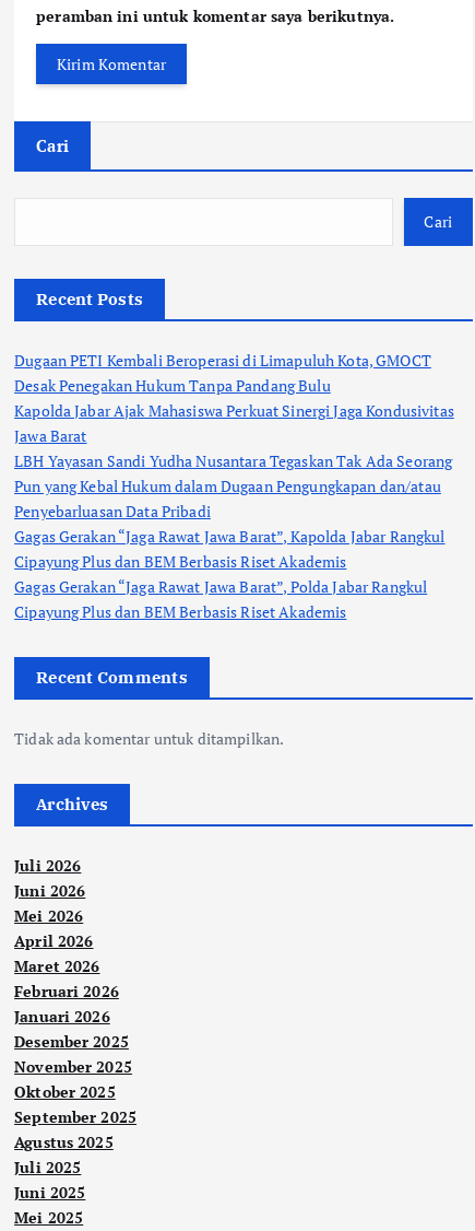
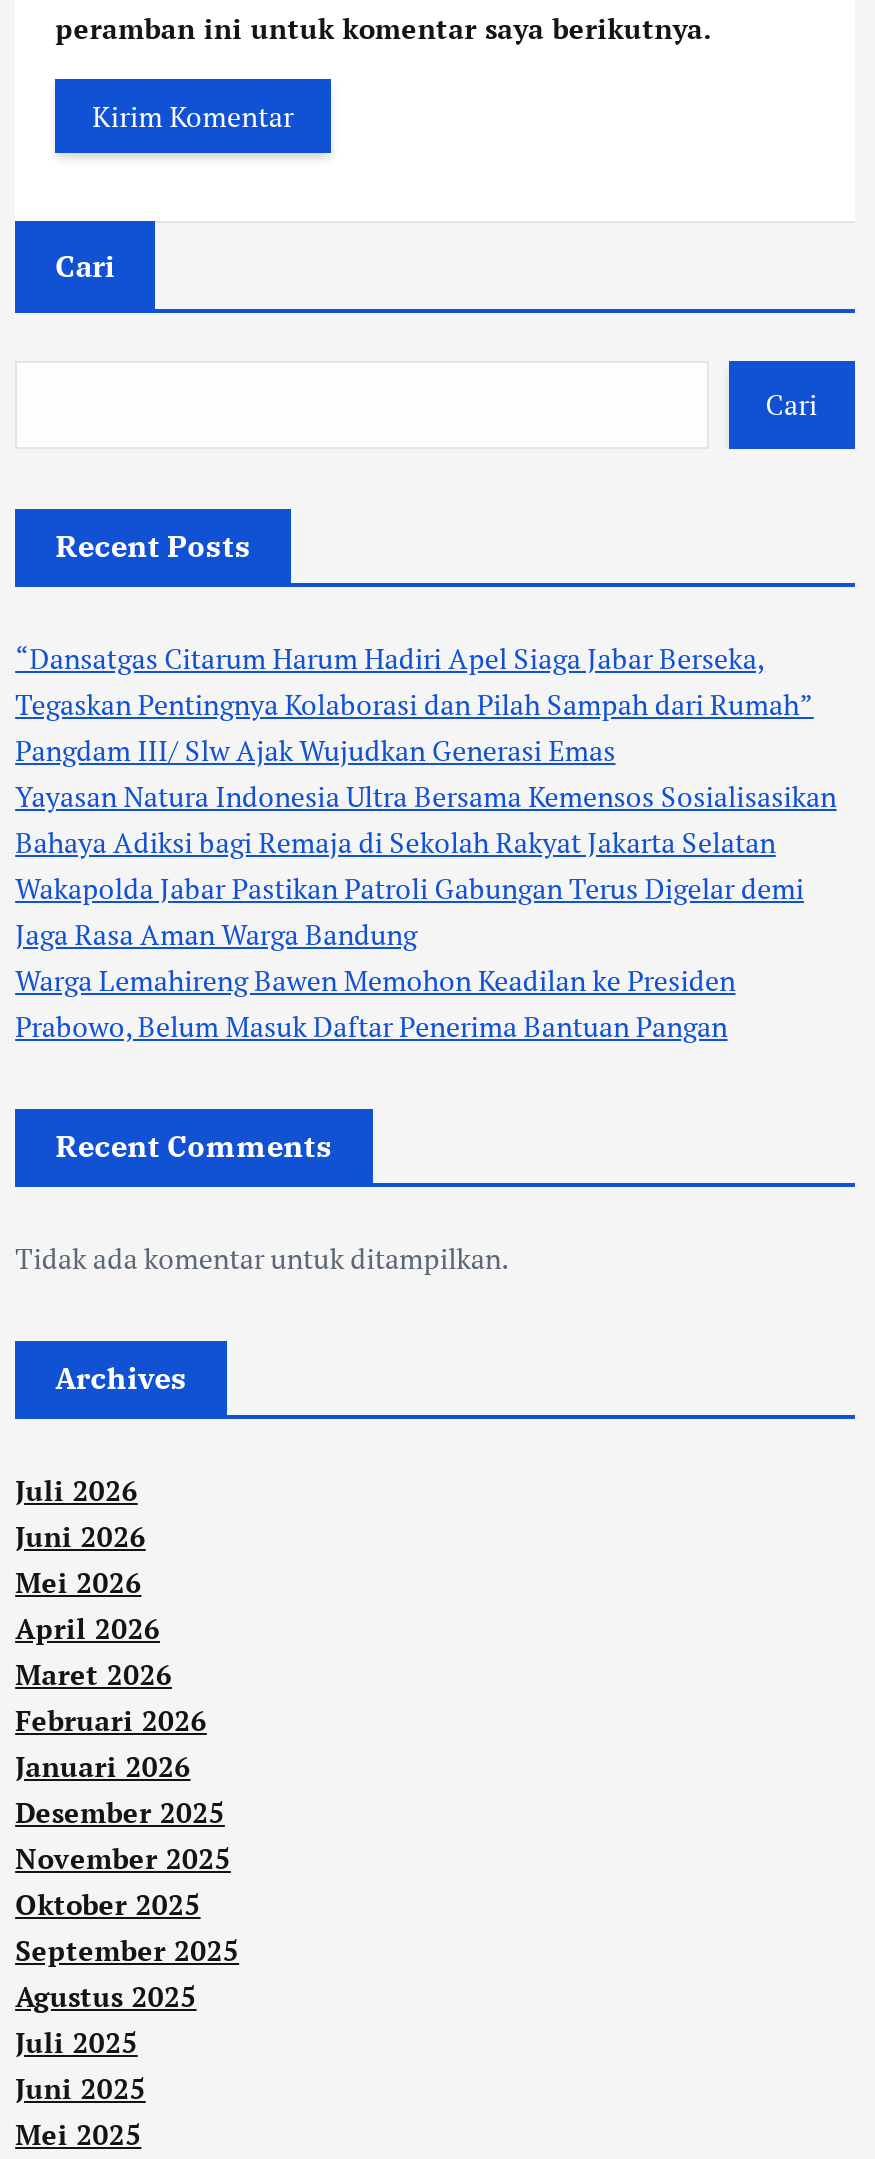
[14,350,454,622] Dugaan PETI Kembali Beroperasi di Limapuluh Kota, GMOCT | Desak Penegakan Hukum Tanpa Pandang Bulu | Kapolda Jabar Ajak Mahasiswa Perkuat Sinergi Jaga Kondusivitas | Jawa Barat | LBH Yayasan Sandi Yudha Nusantara Tegaskan Tak Ada Seorang | Pun yang Kebal Hukum dalam Dugaan Pengungkapan dan/atau | Penyebarluasan Data Pribadi | Gagas Gerakan “Jaga Rawat Jawa Barat”, Kapolda Jabar Rangkul | Cipayung Plus dan BEM Berbasis Riset Akademis | Gagas Gerakan “Jaga Rawat Jawa Barat”, Polda Jabar Rangkul | Cipayung Plus dan BEM Berbasis Riset Akademis -> [15,639,837,1045] “Dansatgas Citarum Harum Hadiri Apel Siaga Jabar Berseka, | Tegaskan Pentingnya Kolaborasi dan Pilah Sampah dari Rumah” | Pangdam III/ Slw Ajak Wujudkan Generasi Emas | Yayasan Natura Indonesia Ultra Bersama Kemensos Sosialisasikan | Bahaya Adiksi bagi Remaja di Sekolah Rakyat Jakarta Selatan | Wakapolda Jabar Pastikan Patroli Gabungan Terus Digelar demi | Jaga Rasa Aman Warga Bandung | Warga Lemahireng Bawen Memohon Keadilan ke Presiden | Prabowo, Belum Masuk Daftar Penerima Bantuan Pangan

